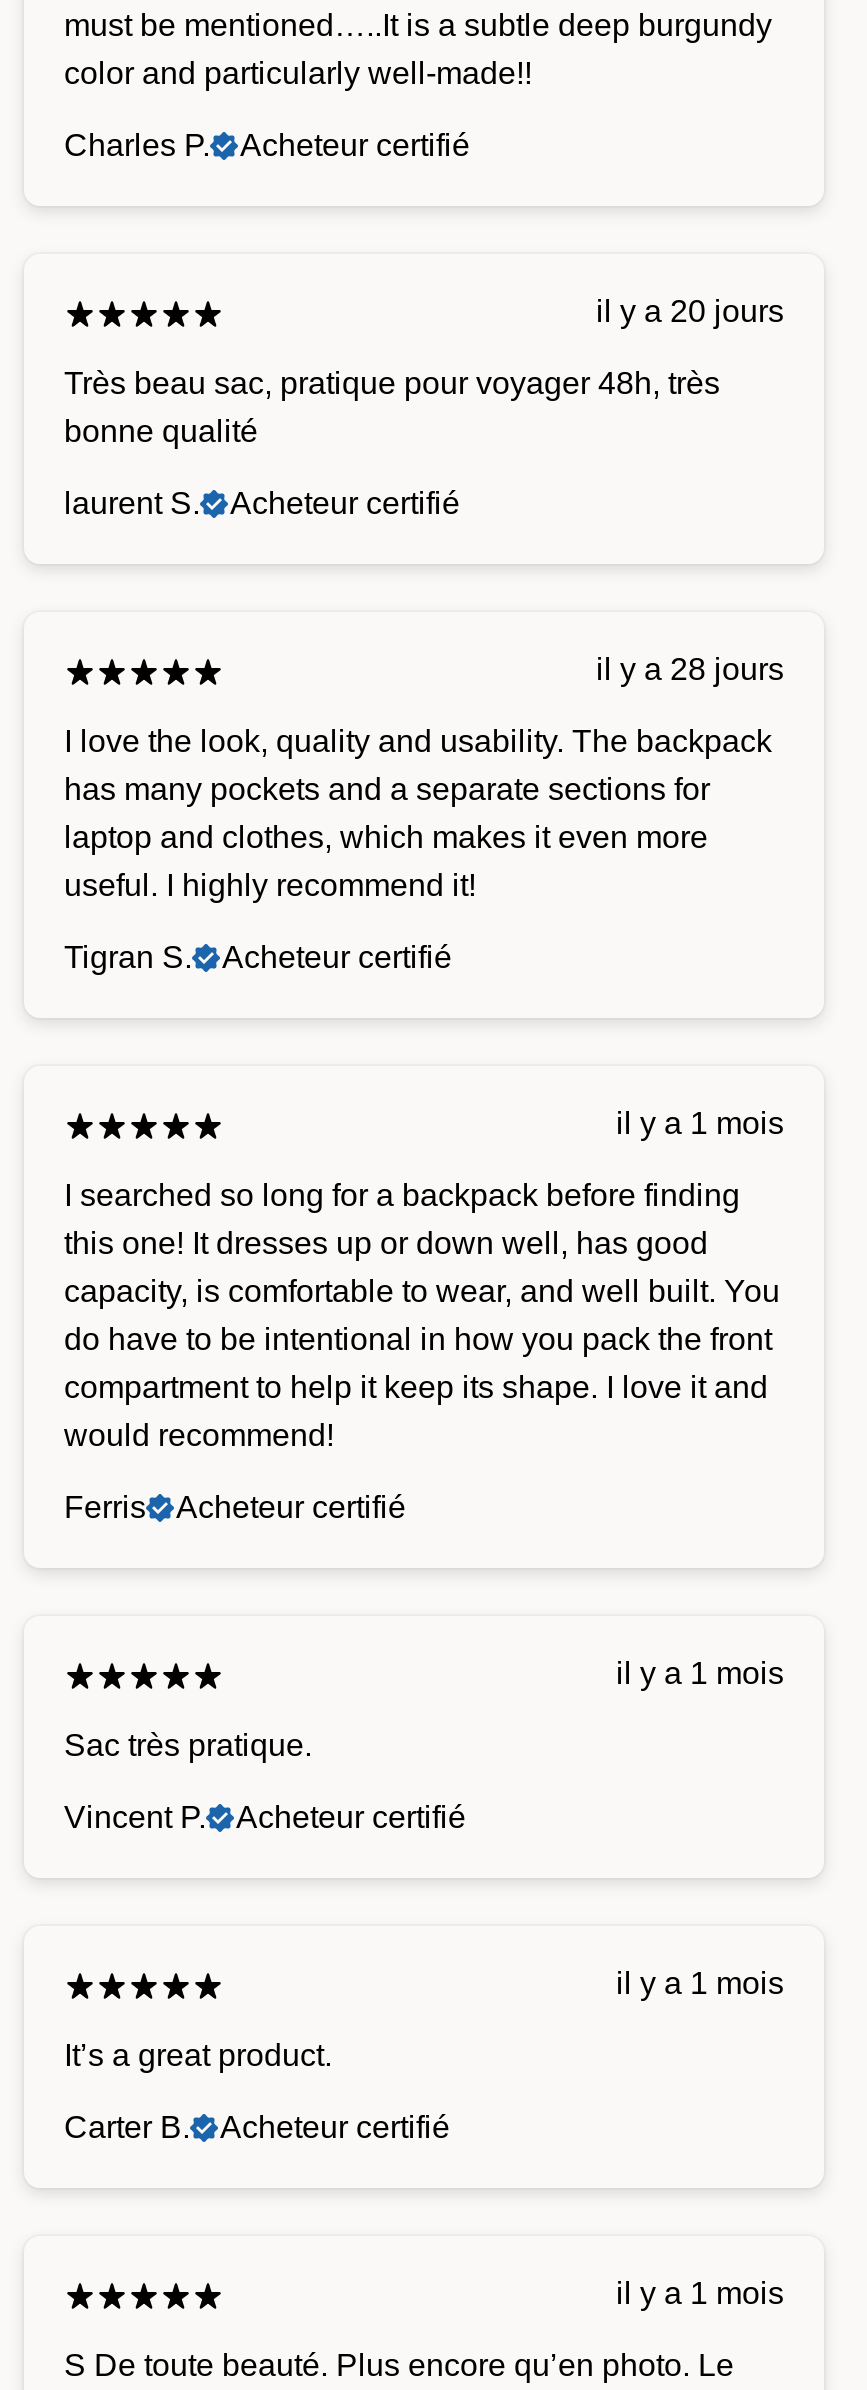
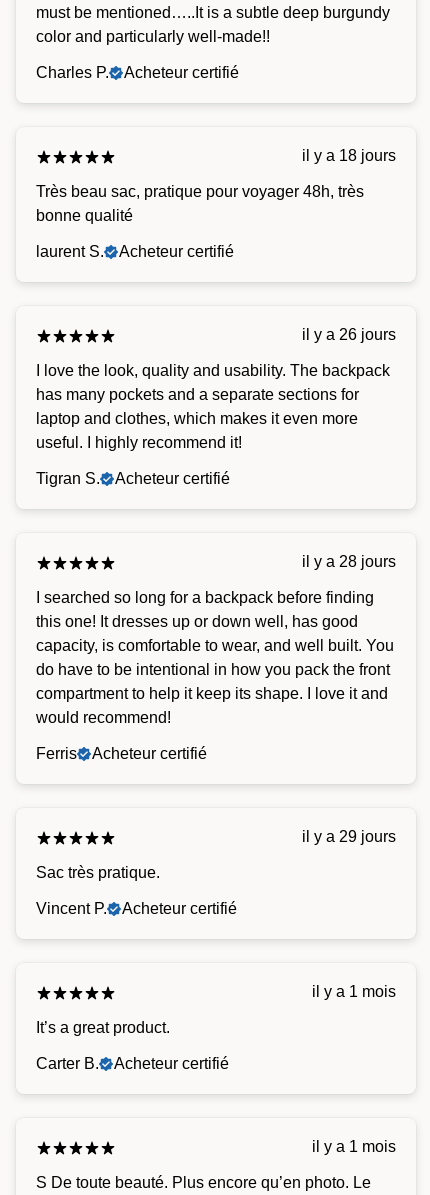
[596,294,784,328] il y a 20 jours -> [302,147,396,164] il y a 18 jours
[596,652,784,686] il y a 28 jours -> [302,326,396,343] il y a 26 jours
[616,1106,784,1140] il y a 1 mois -> [302,553,396,570] il y a 28 jours
[616,1656,784,1690] il y a 1 mois -> [302,828,396,845] il y a 29 jours

